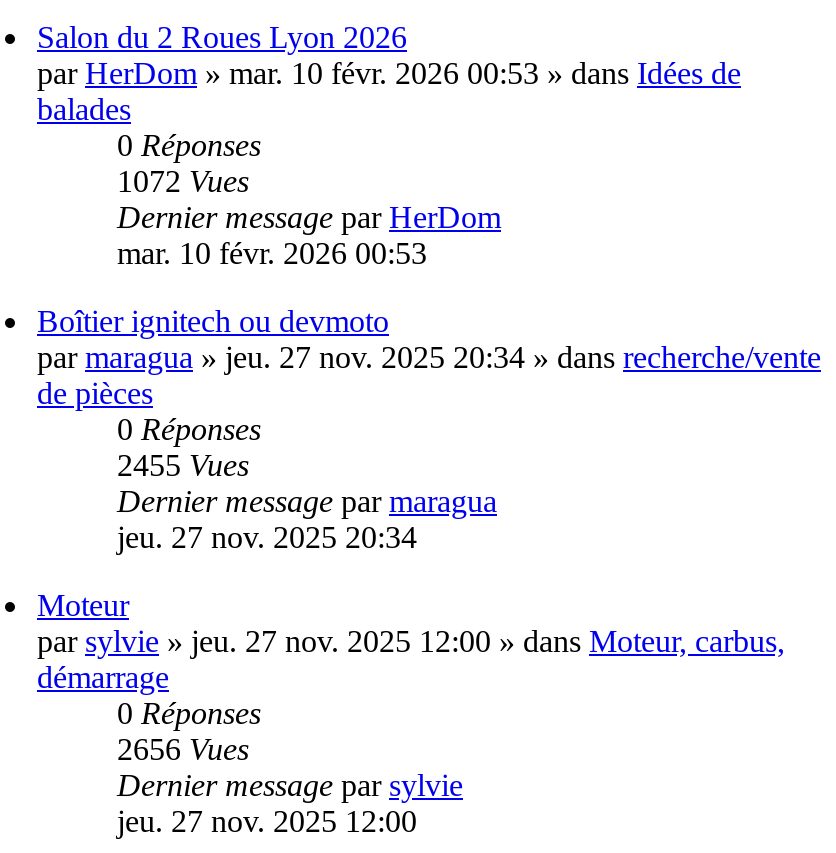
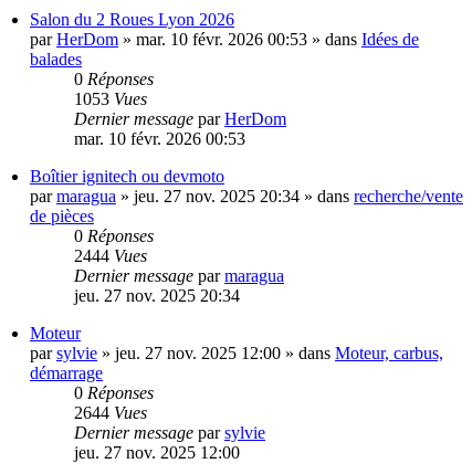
[117,164,249,198] 1072 Vues -> [74,89,147,108] 1053 Vues
[117,448,249,482] 2455 Vues -> [74,246,147,265] 2444 Vues
[117,732,249,766] 2656 Vues -> [74,403,147,422] 2644 Vues

